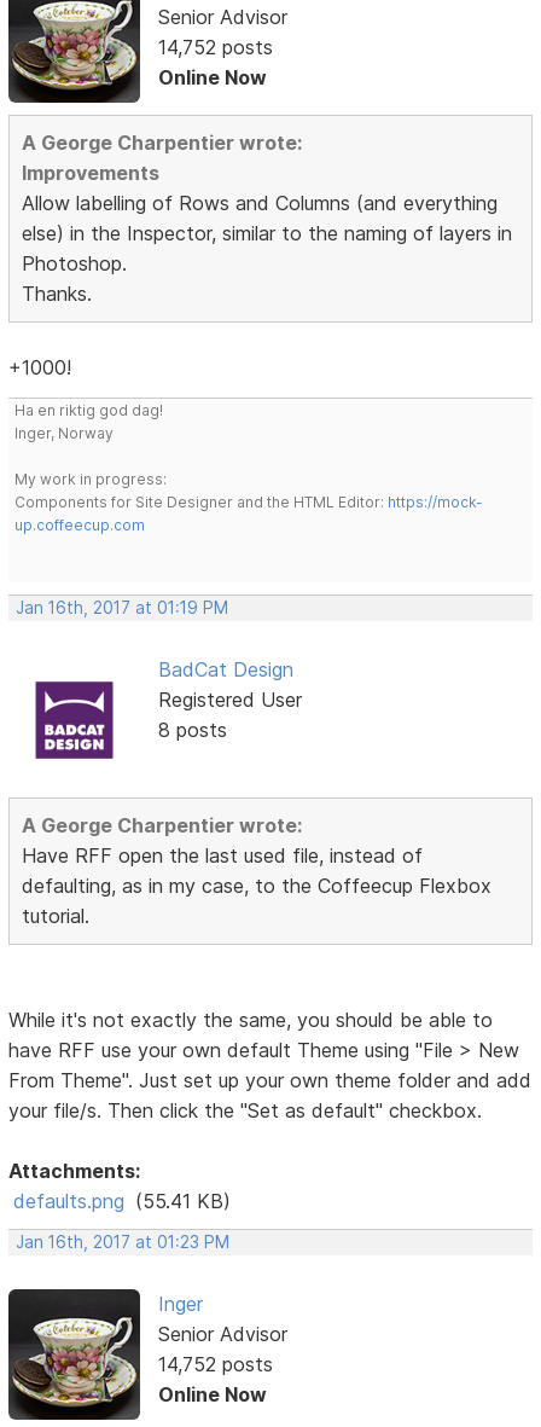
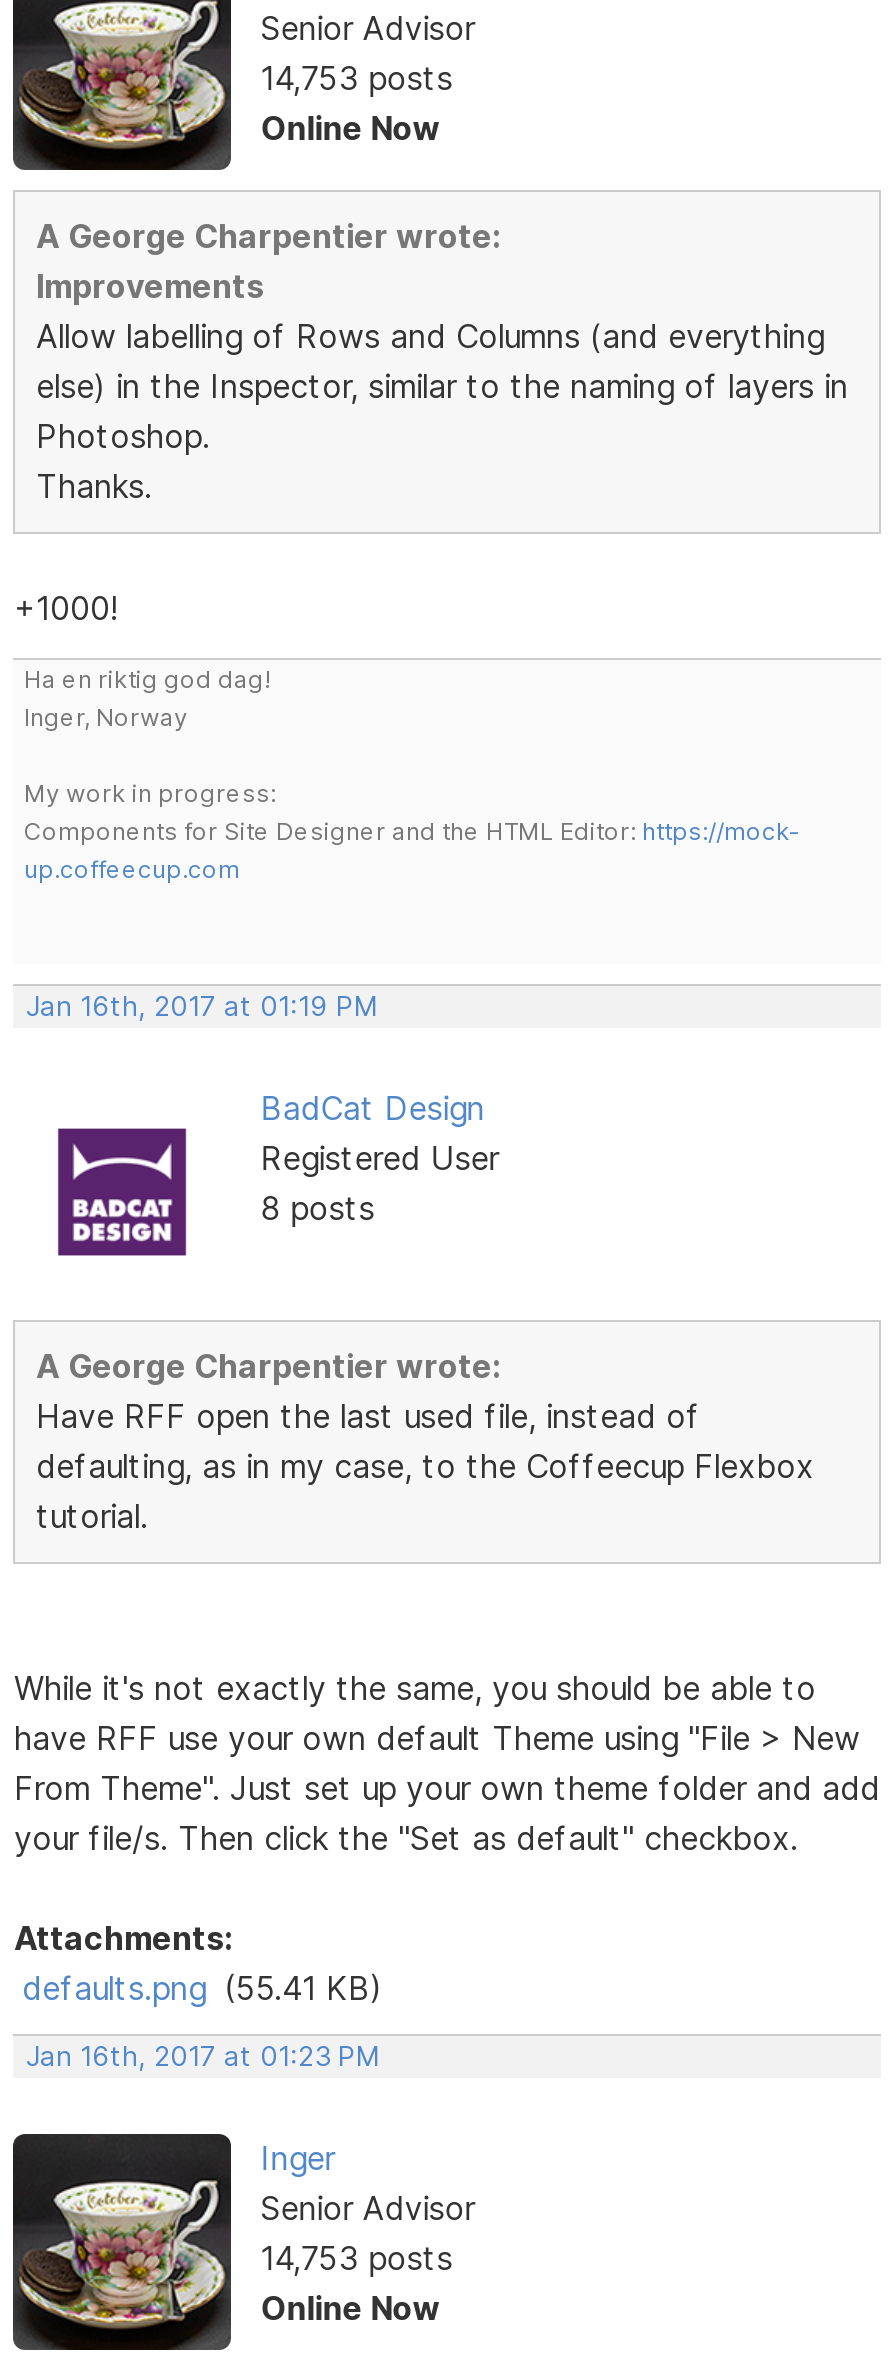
[158,34,273,59] 14,752 posts -> [260,57,452,97] 14,753 posts
[158,1352,273,1376] 14,752 posts -> [260,2238,452,2278] 14,753 posts

